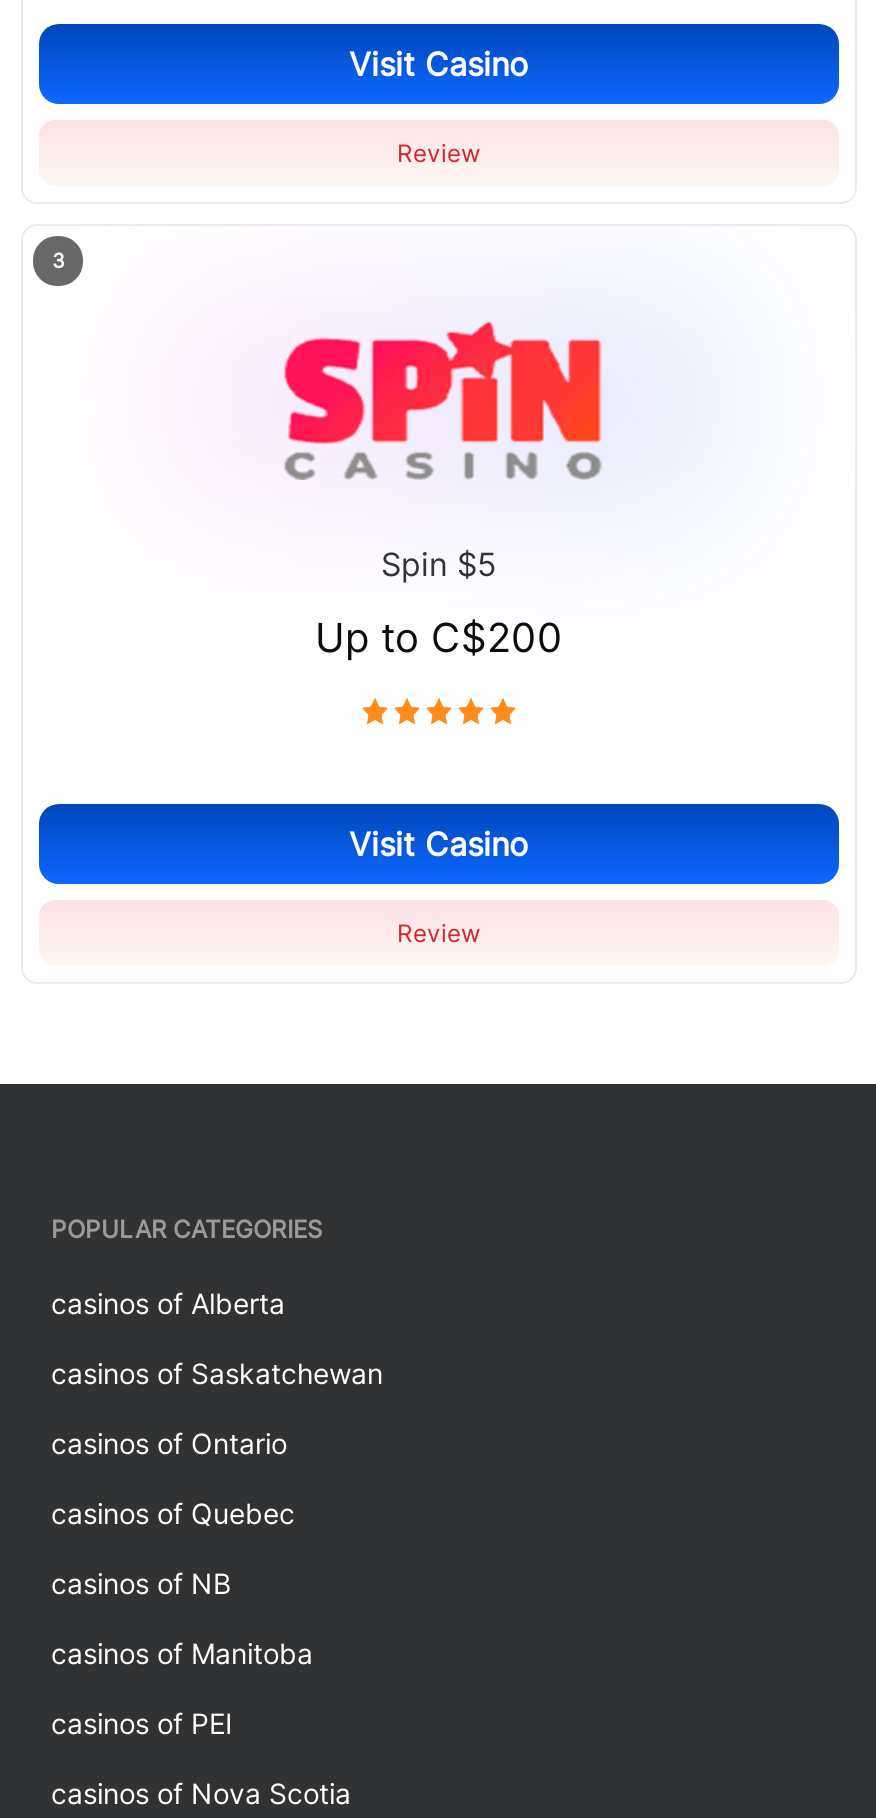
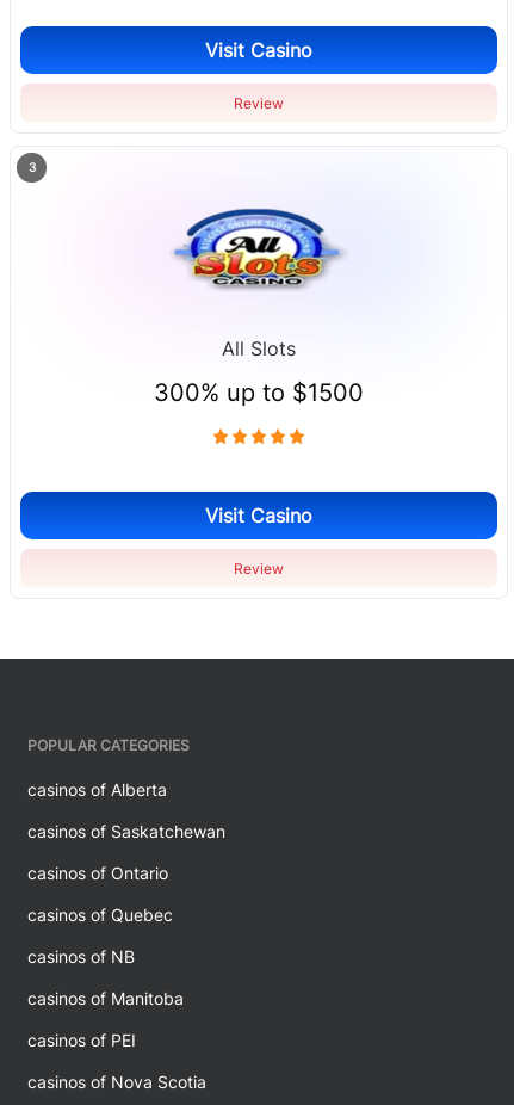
[283,320,603,583] [image] | Spin $5 -> [167,205,355,360] [image] | All Slots
[315,613,563,661] Up to C$200 -> [154,378,364,406] 300% up to $1500

